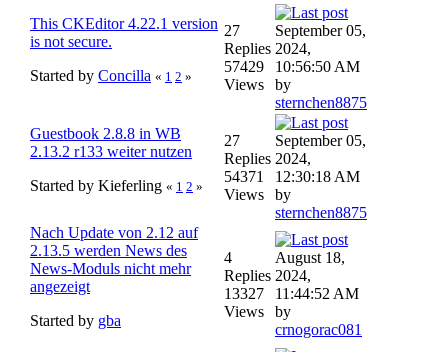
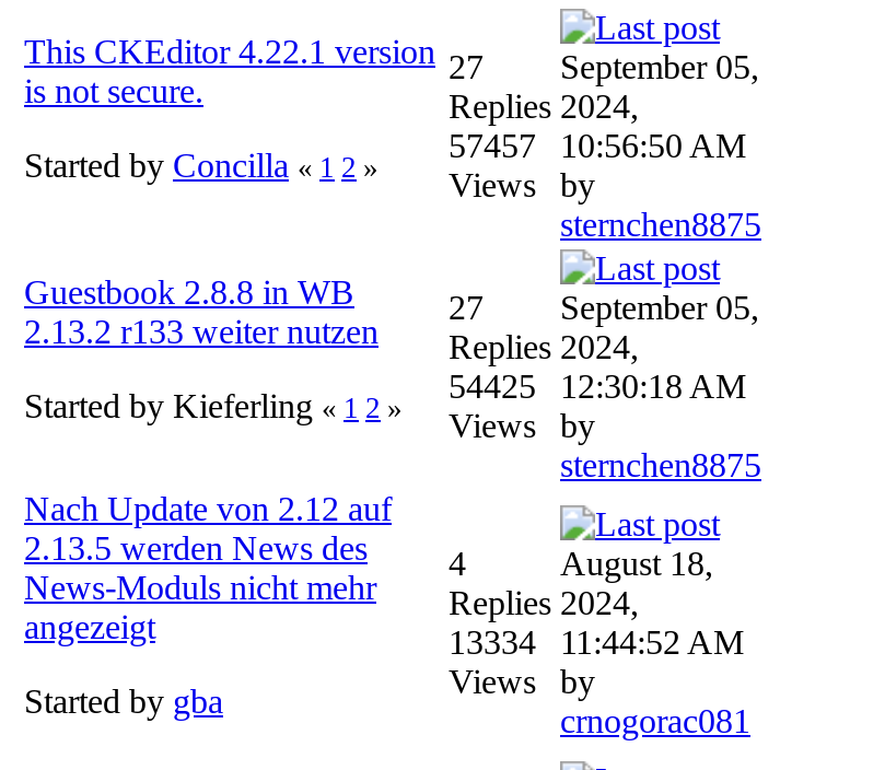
[224,58,360,75] 57429 10:56:50 AM -> [449,126,746,164] 57457 10:56:50 AM
[224,168,360,185] 54371 12:30:18 AM -> [449,367,746,404] 54425 12:30:18 AM
[224,285,359,302] 13327 11:44:52 AM -> [449,623,744,660] 13334 11:44:52 AM

